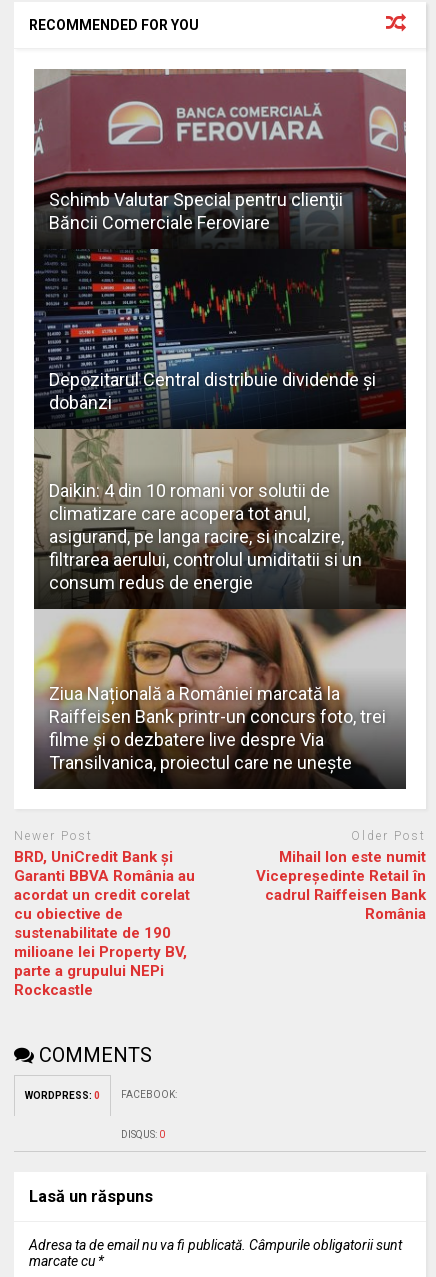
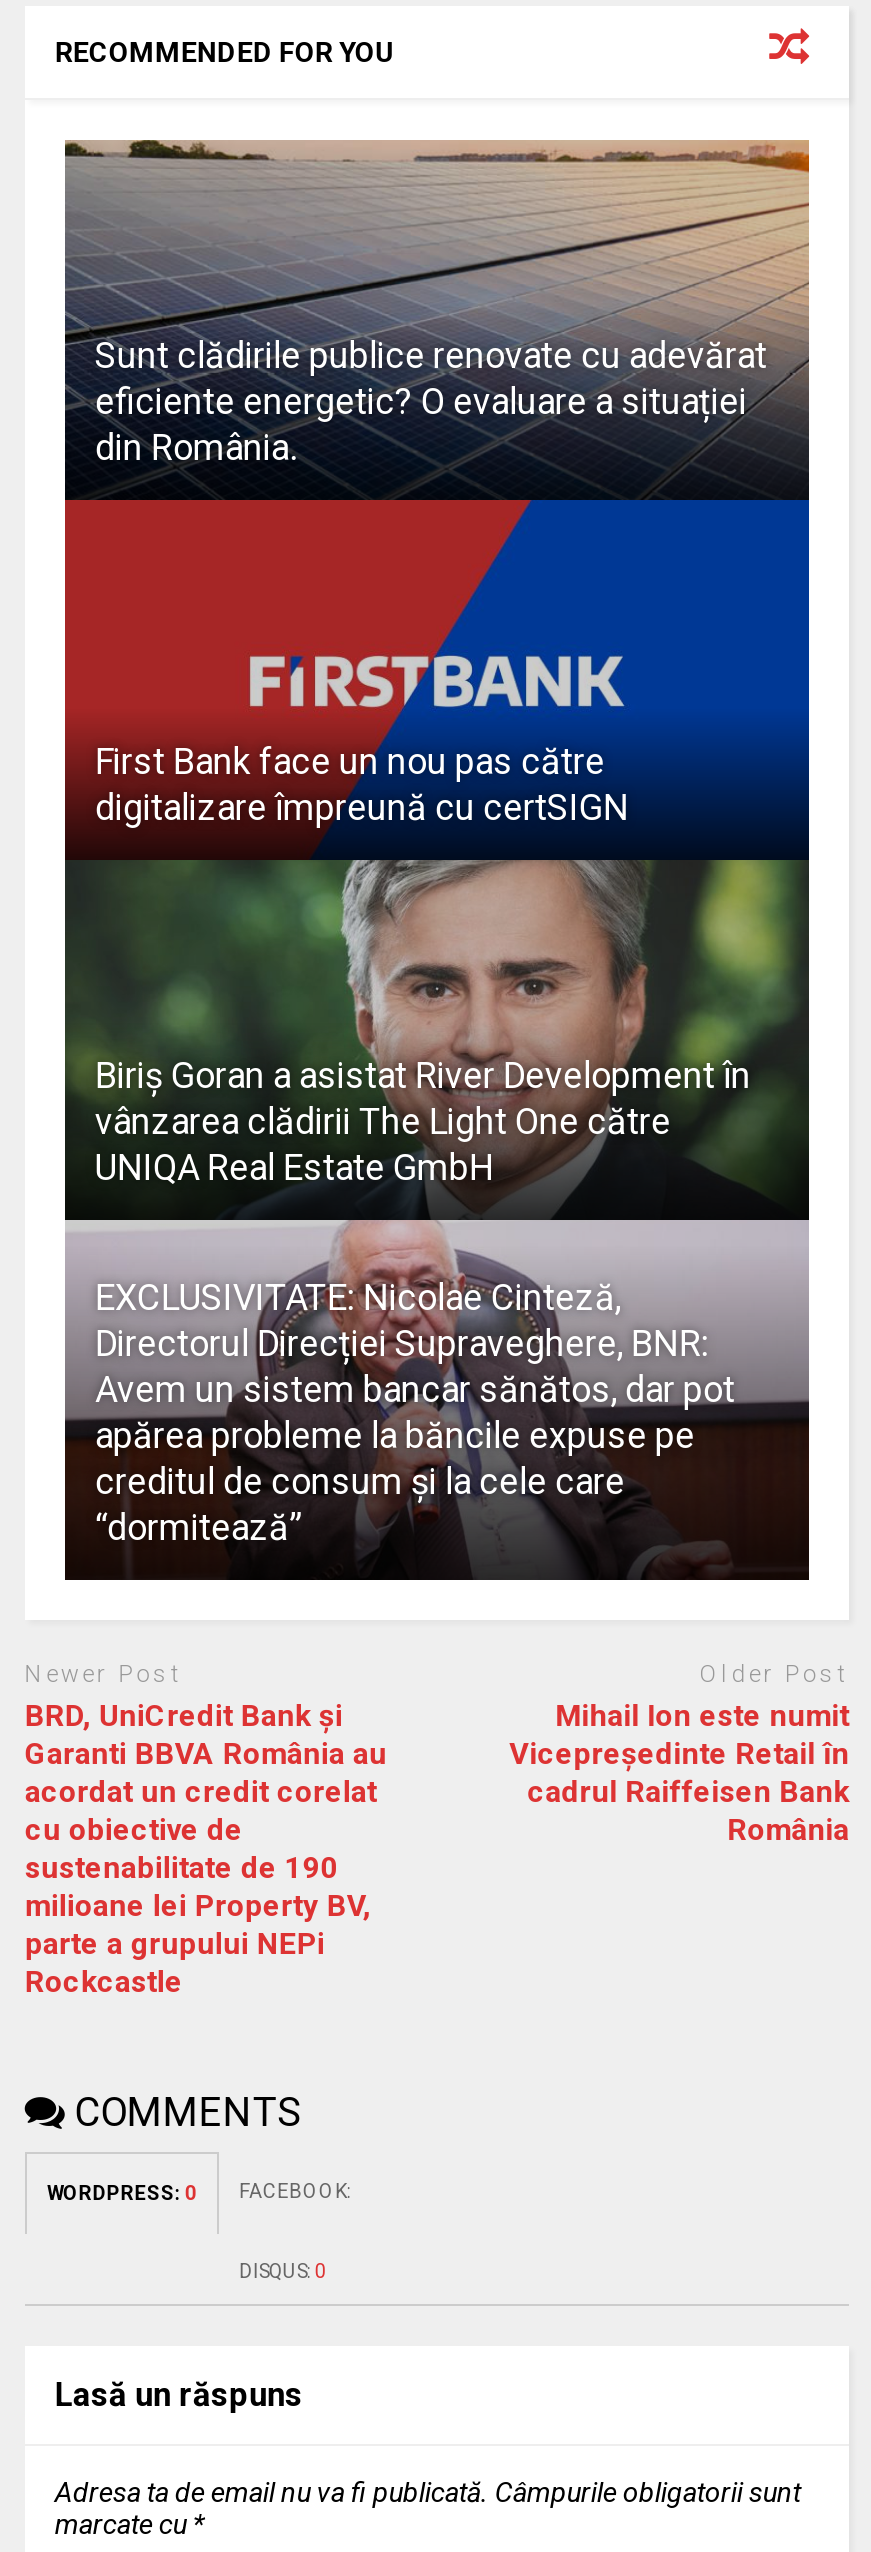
[33,69,407,788] [image] | Schimb Valutar Special pentru clienţii | Băncii Comerciale Feroviare -> [63,140,811,1578] [image] | Sunt clădirile publice renovate cu adevărat | eficiente energetic? O evaluare a situației | din România.
[49,369,376,413] Depozitarul Central distribuie dividende şi | dobânzi -> [95,740,629,828] First Bank face un nou pas către | digitalizare împreună cu certSIGN
[49,480,362,593] Daikin: 4 din 10 romani vor solutii de | climatizare care acopera tot anul, | asigurand, pe langa racire, si incalzire, | filtrarea aerului, controlul umiditatii si un | consum redus de energie -> [95,1054,751,1188] Biriș Goran a asistat River Development în | vânzarea clădirii The Light One către | UNIQA Real Estate GmbH
[49,683,386,773] Ziua Națională a României marcată la | Raiffeisen Bank printr-un concurs foto, trei | filme și o dezbatere live despre Via | Transilvanica, proiectul care ne unește -> [95,1276,735,1548] EXCLUSIVITATE: Nicolae Cinteză, | Directorul Direcției Supraveghere, BNR: | Avem un sistem bancar sănătos, dar pot | apărea probleme la băncile expuse pe | creditul de consum și la cele care | “dormitează”

